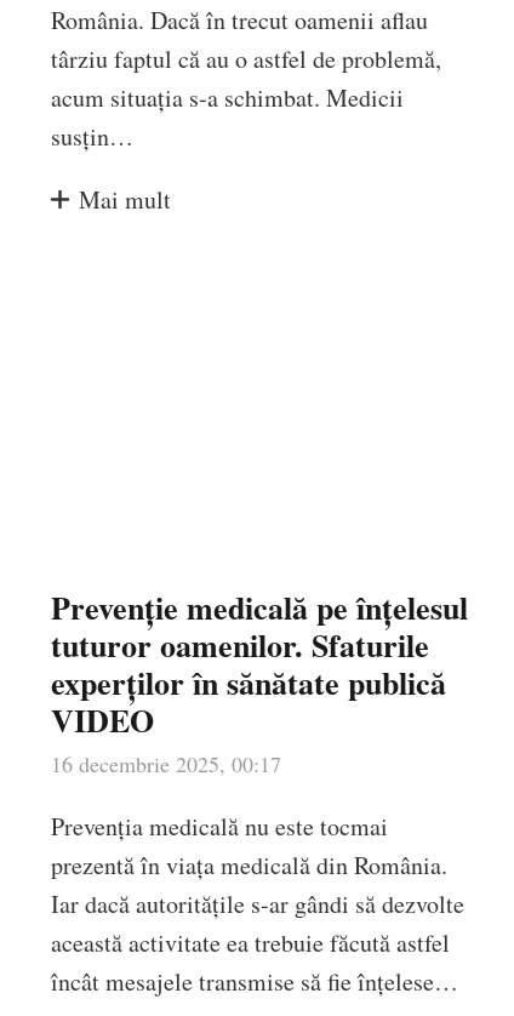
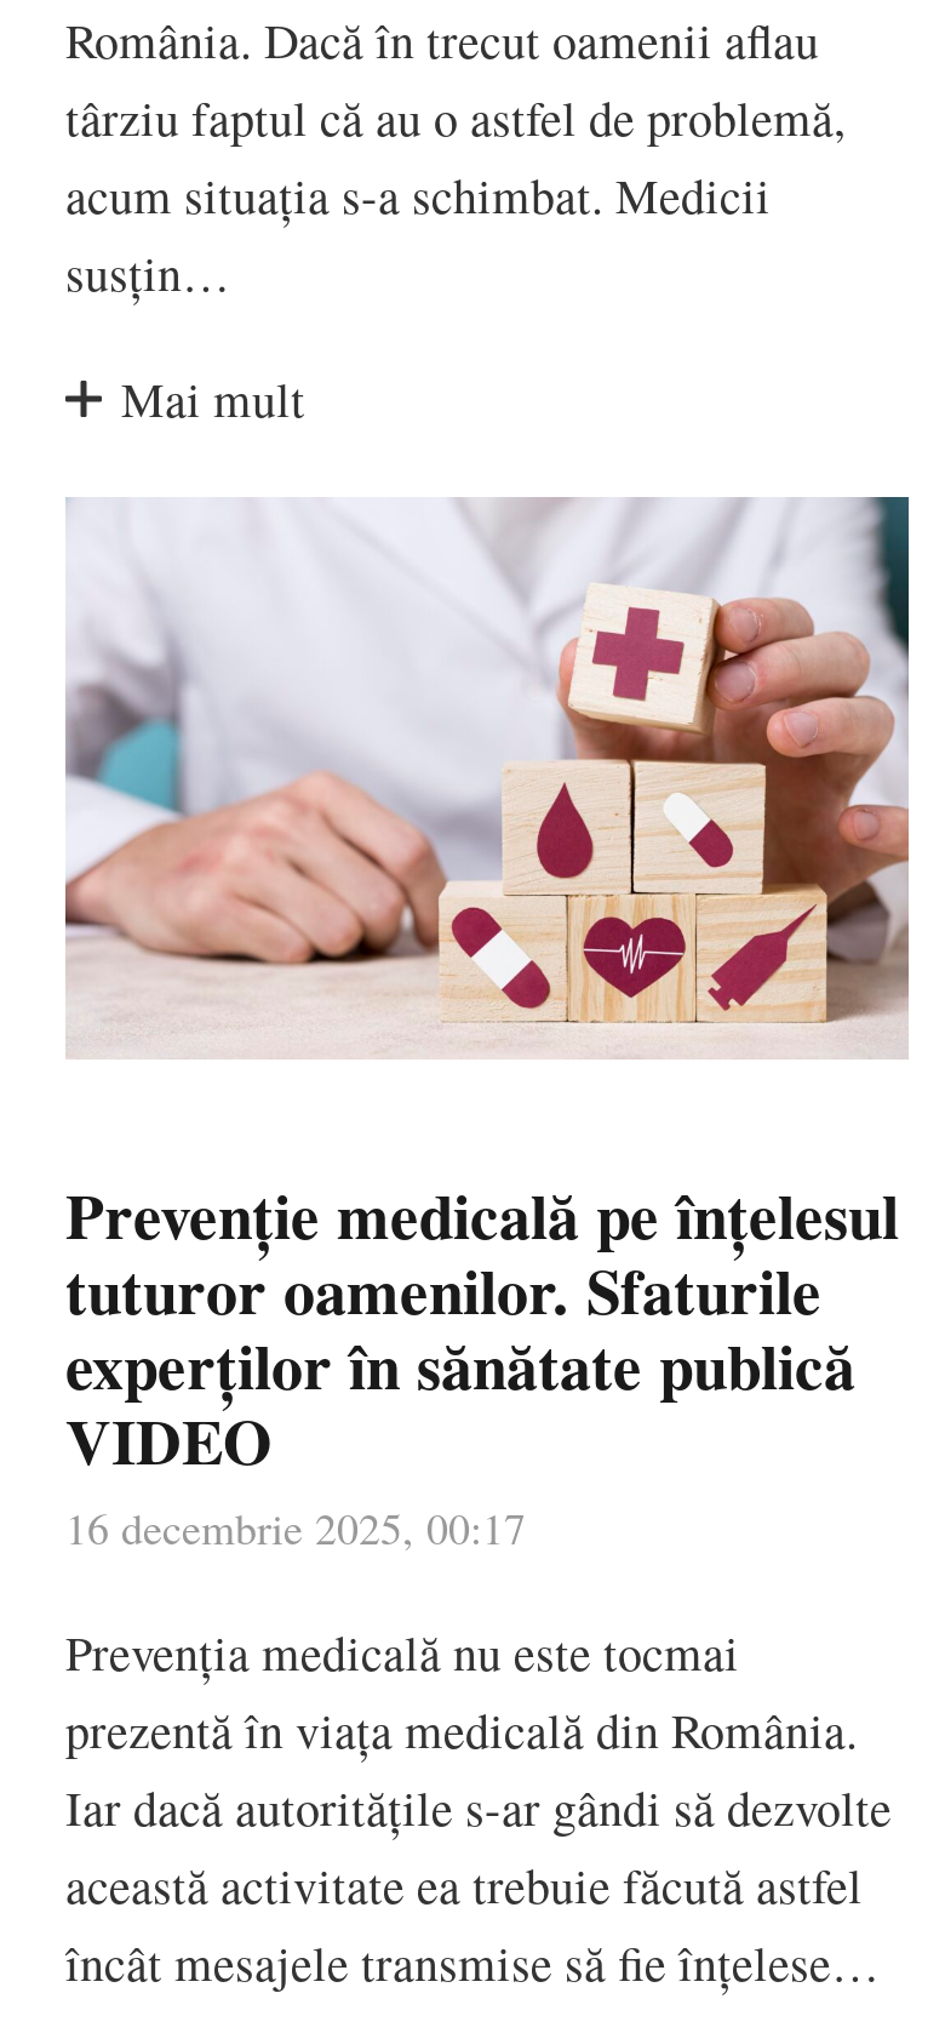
none -> [63,495,911,1060] [image]

